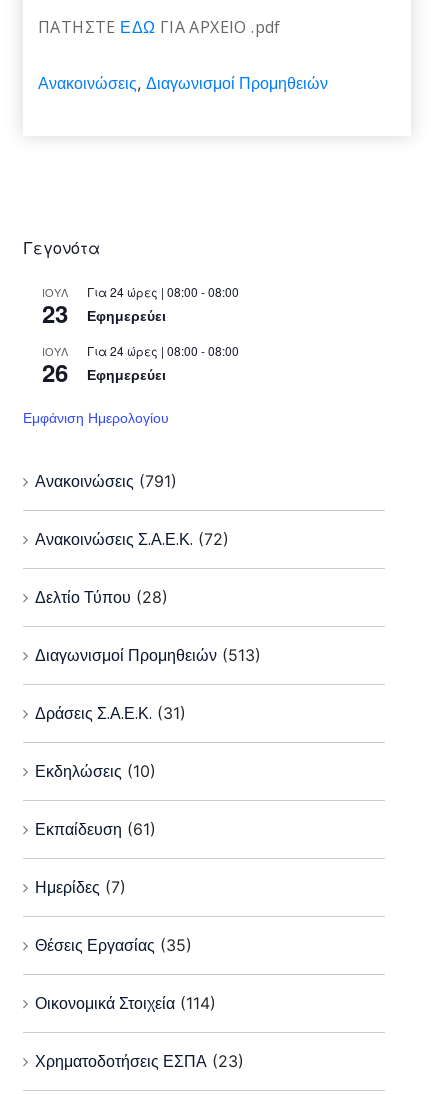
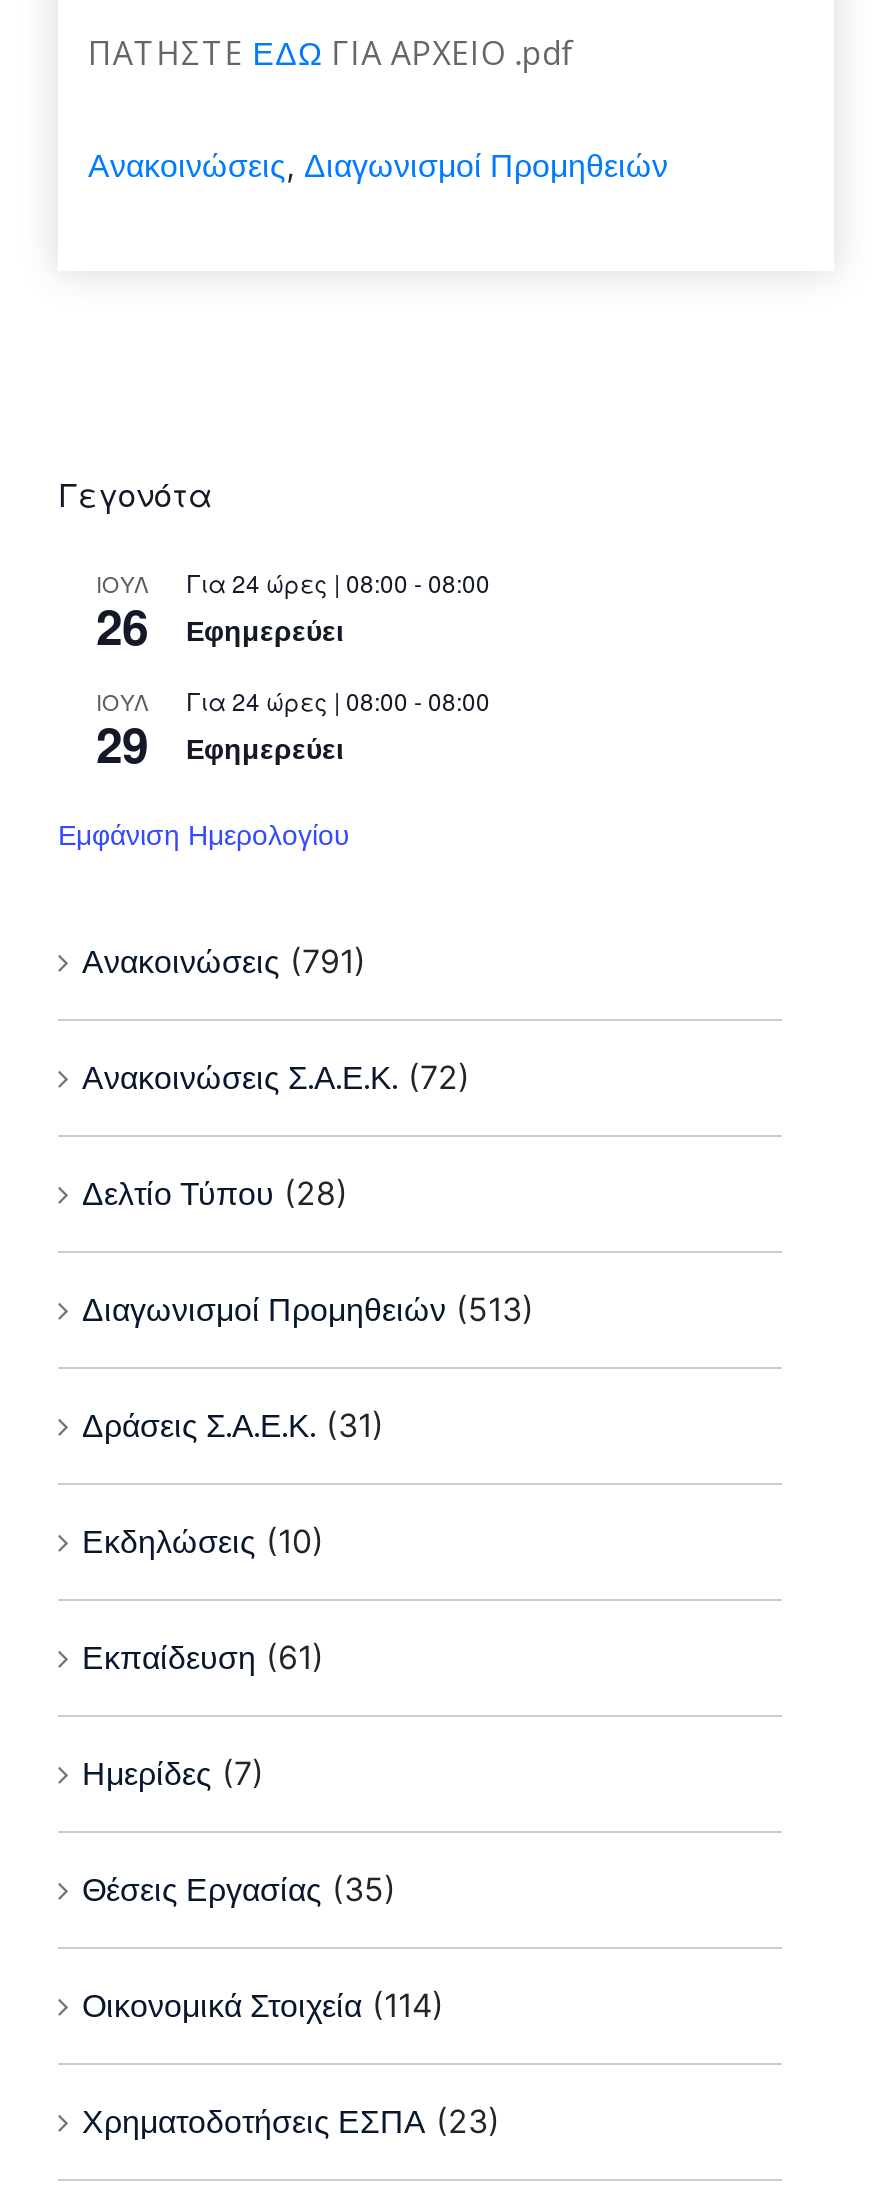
[42,296,166,330] 23 Εφημερεύει -> [96,592,344,660] 26 Εφημερεύει
[42,355,166,389] 26 Εφημερεύει -> [96,710,344,778] 29 Εφημερεύει

